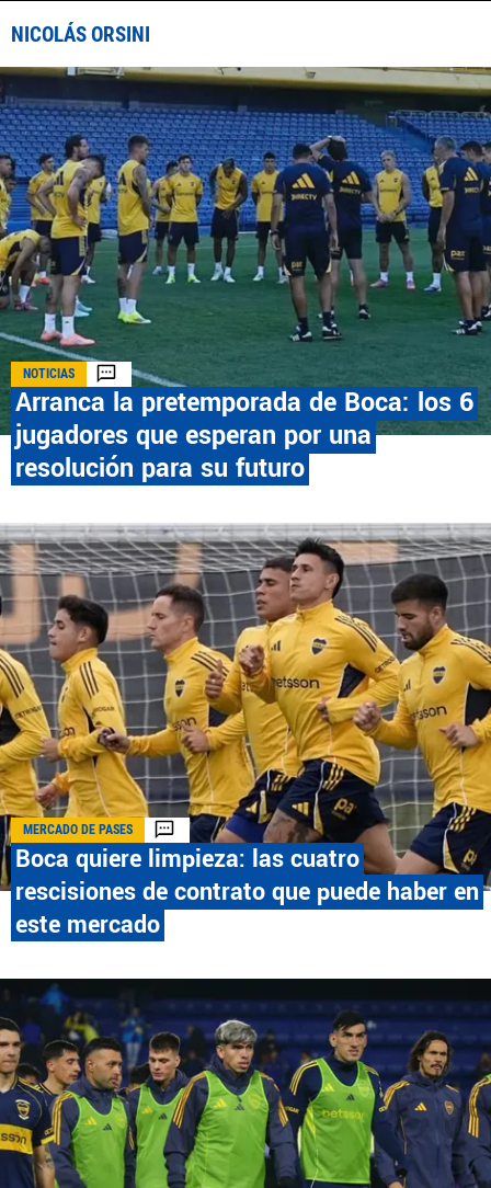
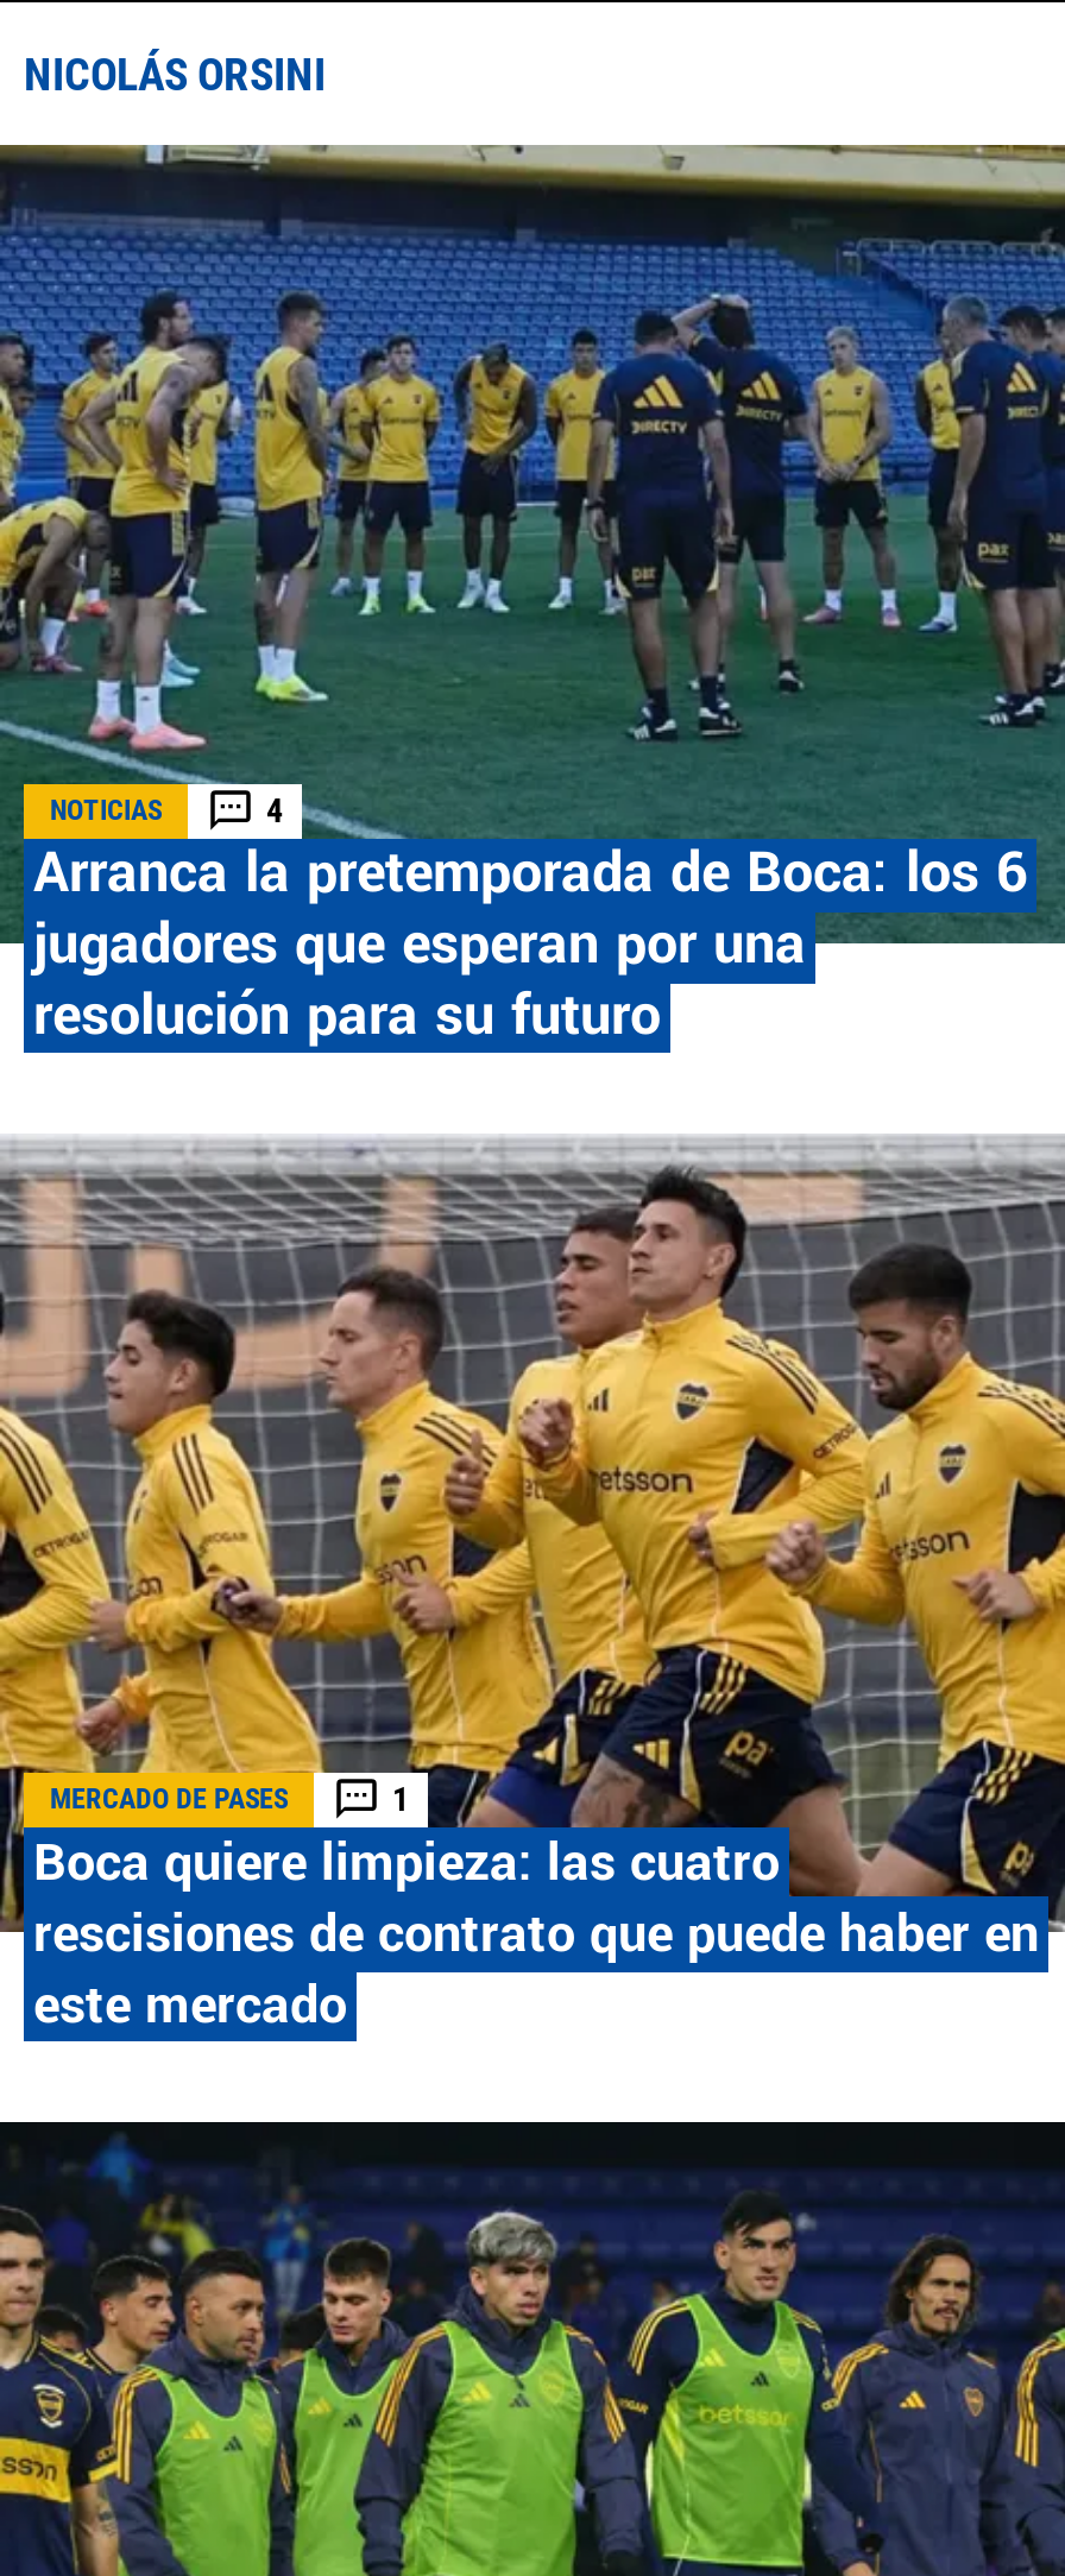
none -> [266,791,283,829] 4
none -> [392,1780,409,1818] 1

